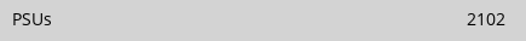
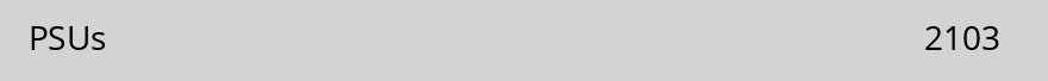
[467,8,505,31] 2102 -> [924,15,1000,61] 2103

